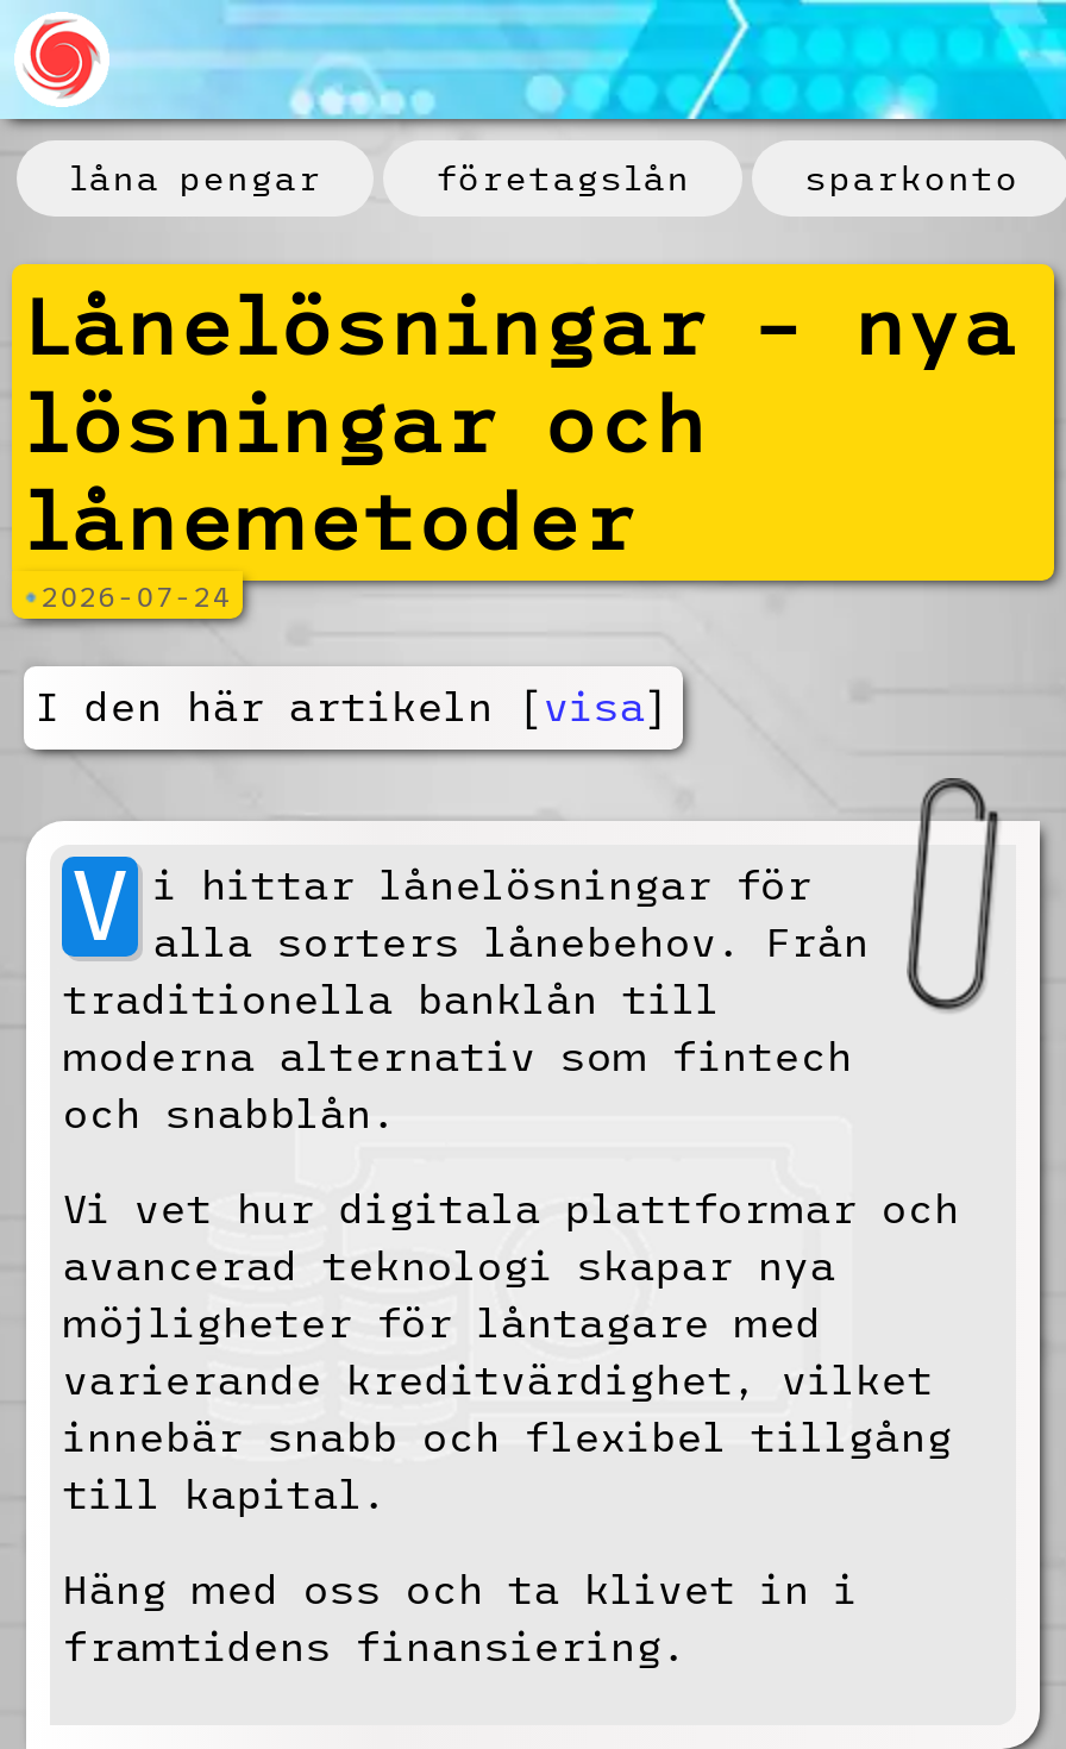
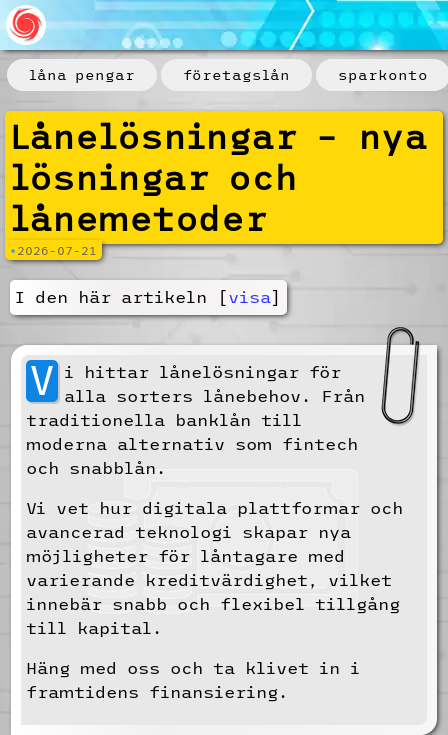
[40,581,231,612] 2026-07-24 -> [17,244,97,257] 2026-07-21

